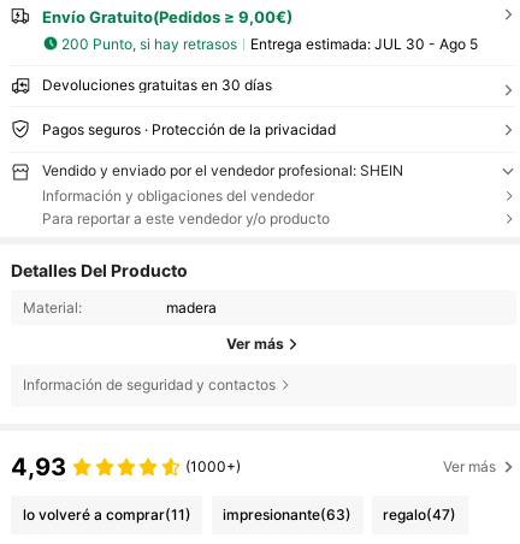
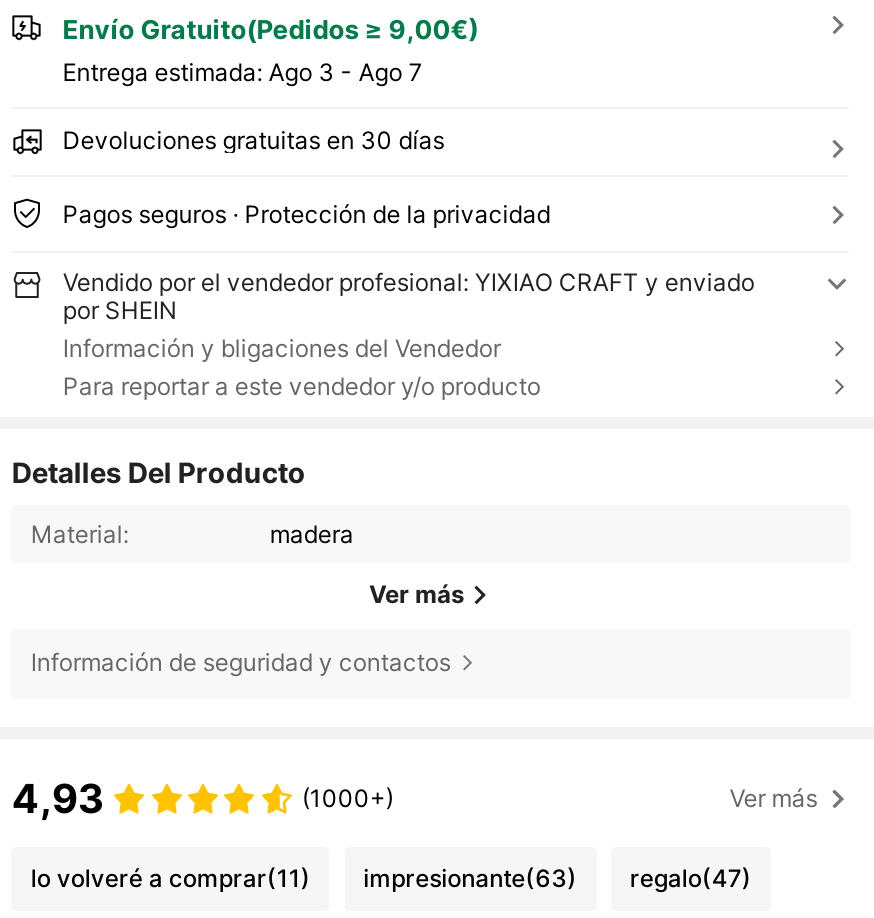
[62,35,477,53] 200 Punto, si hay retrasos | Entrega estimada: JUL 30 - Ago 5 -> [62,58,422,88] Entrega estimada: Ago 3 - Ago 7
[42,161,403,204] Vendido y enviado por el vendedor profesional: SHEIN | Información y obligaciones del vendedor -> [63,266,755,362] Vendido por el vendedor profesional: YIXIAO CRAFT y enviado | por SHEIN | Información y bligaciones del Vendedor

